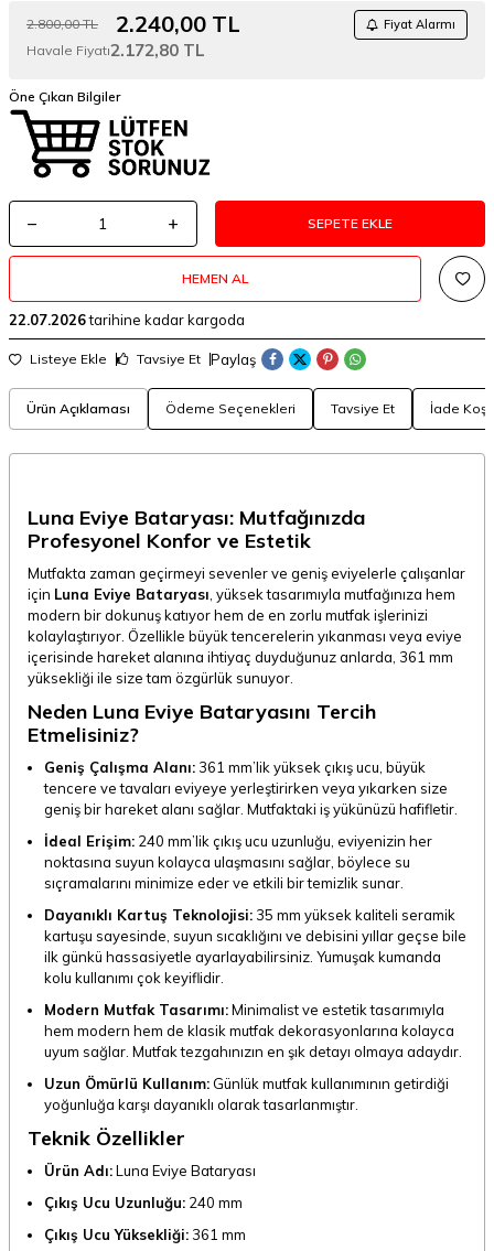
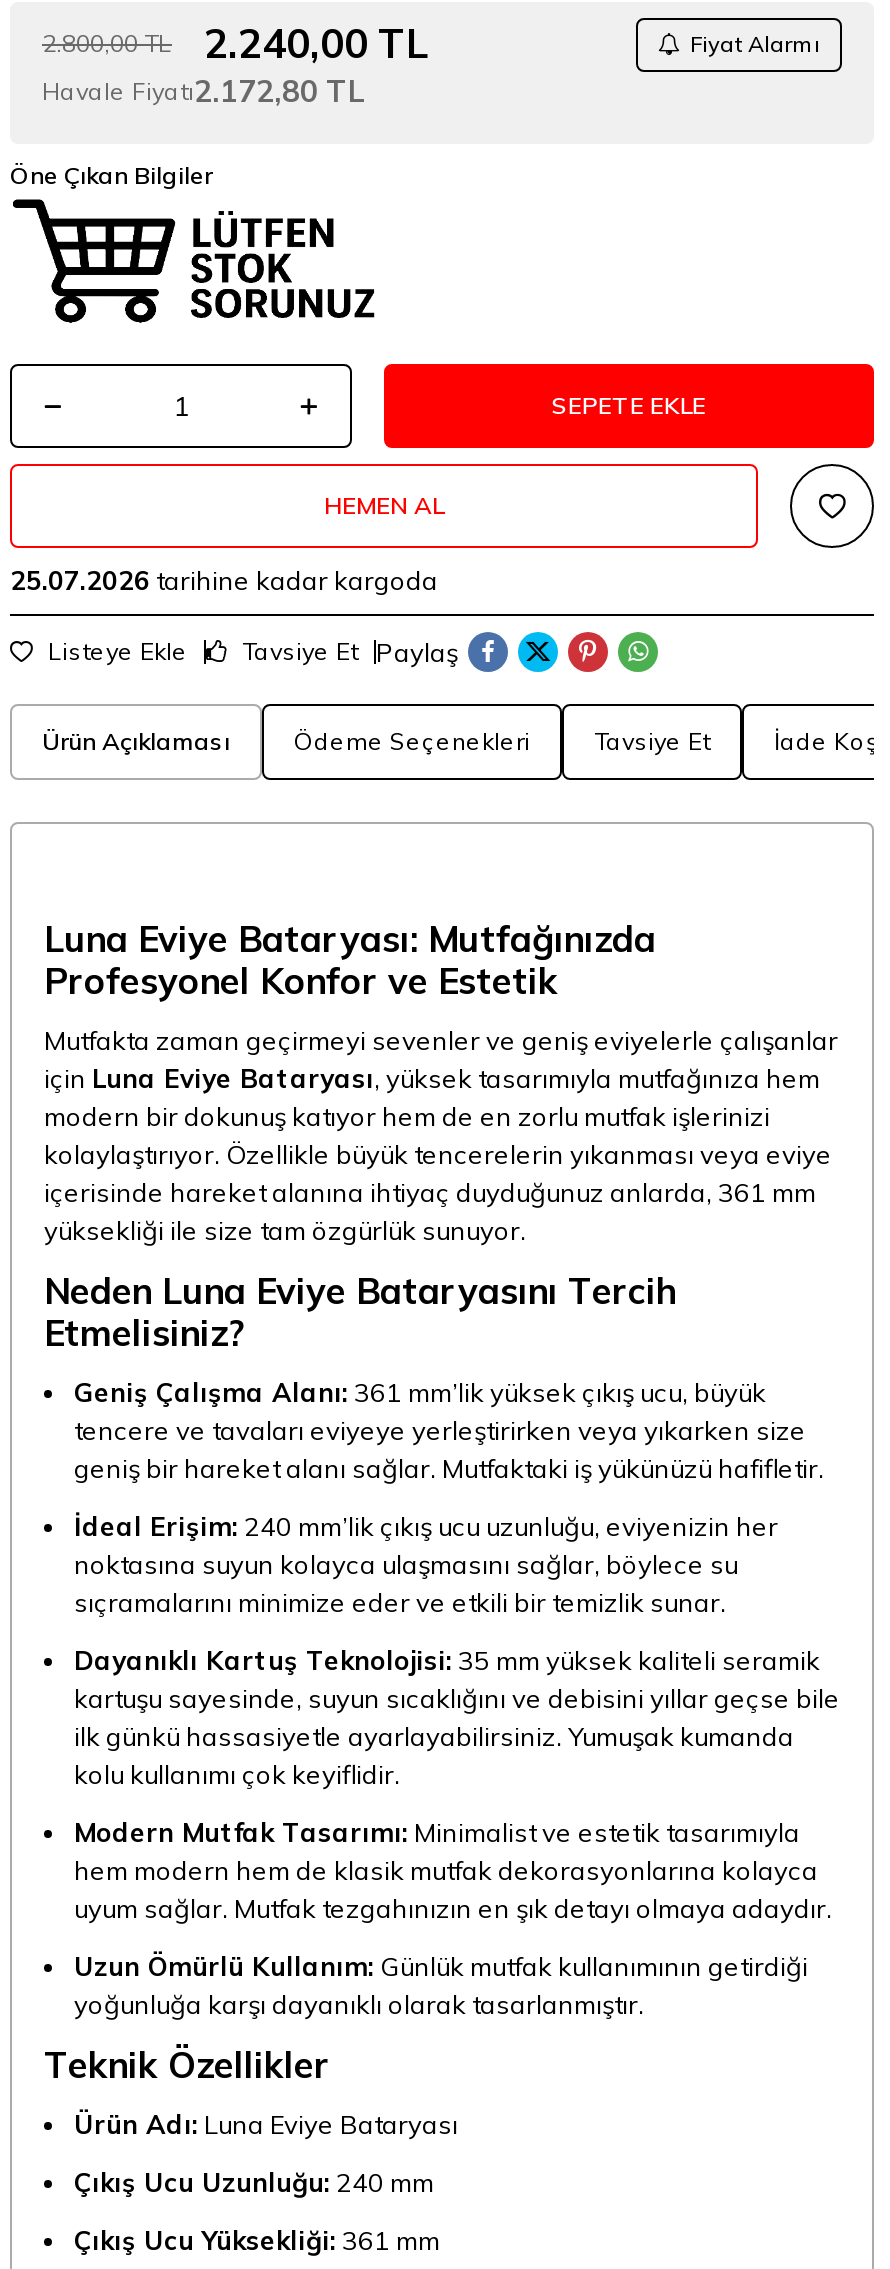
[9,311,245,329] 22.07.2026 tarihine kadar kargoda -> [10,565,438,597] 25.07.2026 tarihine kadar kargoda

